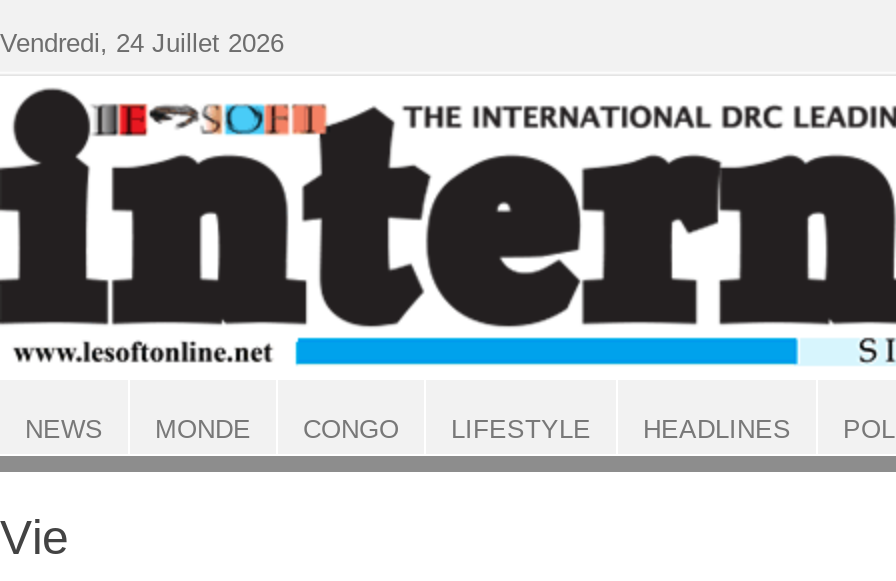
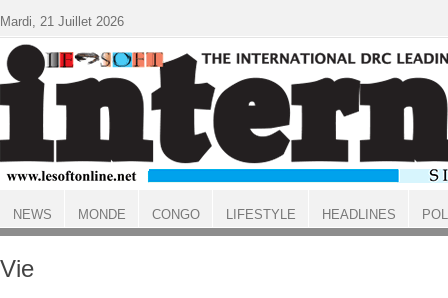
[0,28,284,58] Vendredi, 24 Juillet 2026 -> [0,14,124,29] Mardi, 21 Juillet 2026

